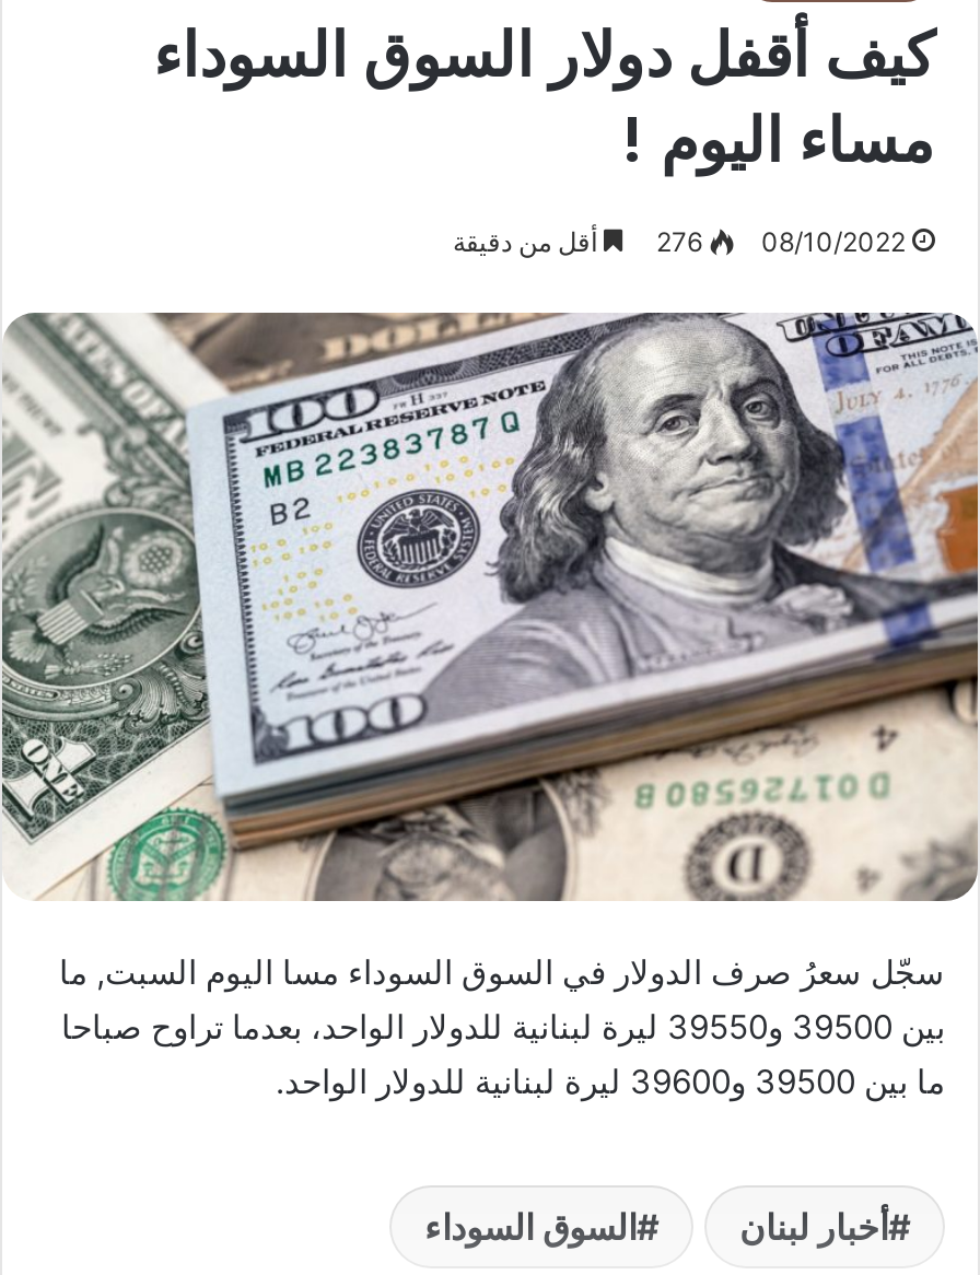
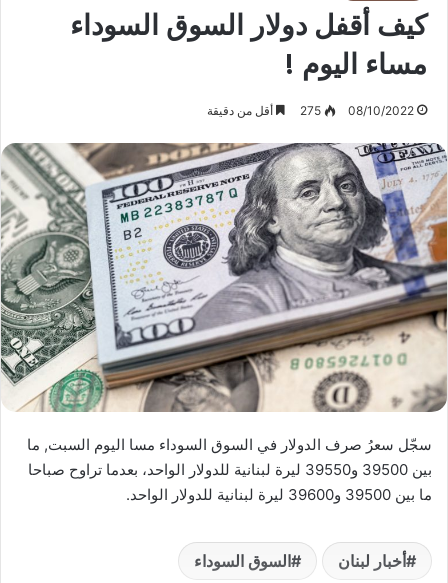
[656,225,702,258] 276 -> [300,103,321,118] 275

